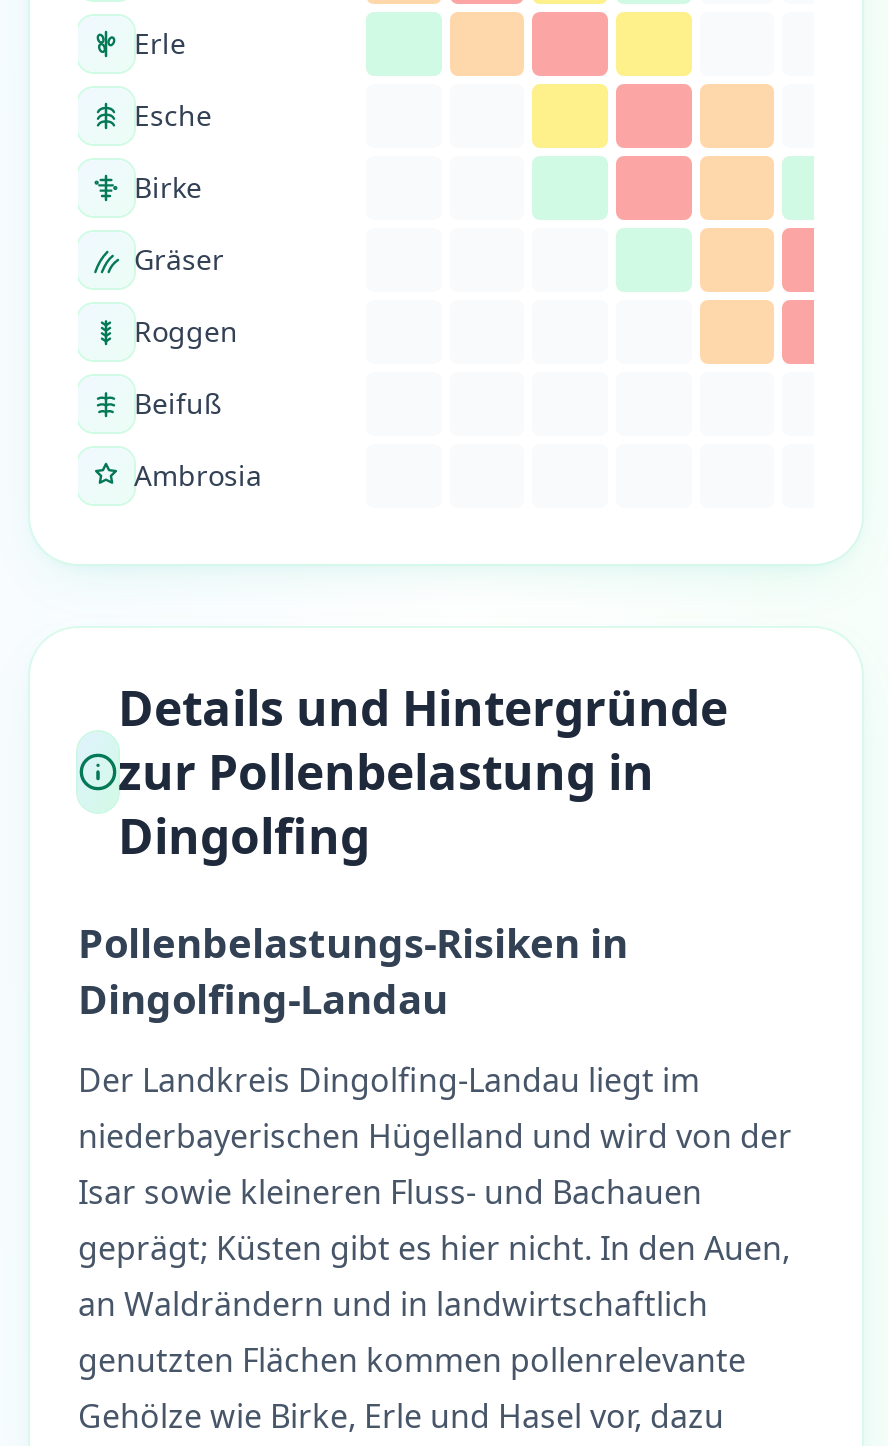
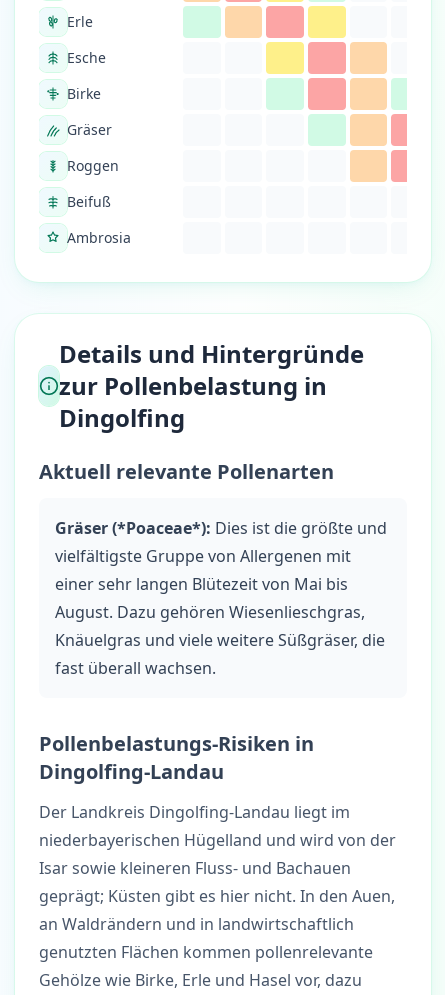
none -> [39,458,387,679] Aktuell relevante Pollenarten | Gräser (*Poaceae*): Dies ist die größte und | vielfältigste Gruppe von Allergenen mit | einer sehr langen Blütezeit von Mai bis | August. Dazu gehören Wiesenlieschgras, | Knäuelgras und viele weitere Süßgräser, die | fast überall wachsen.

